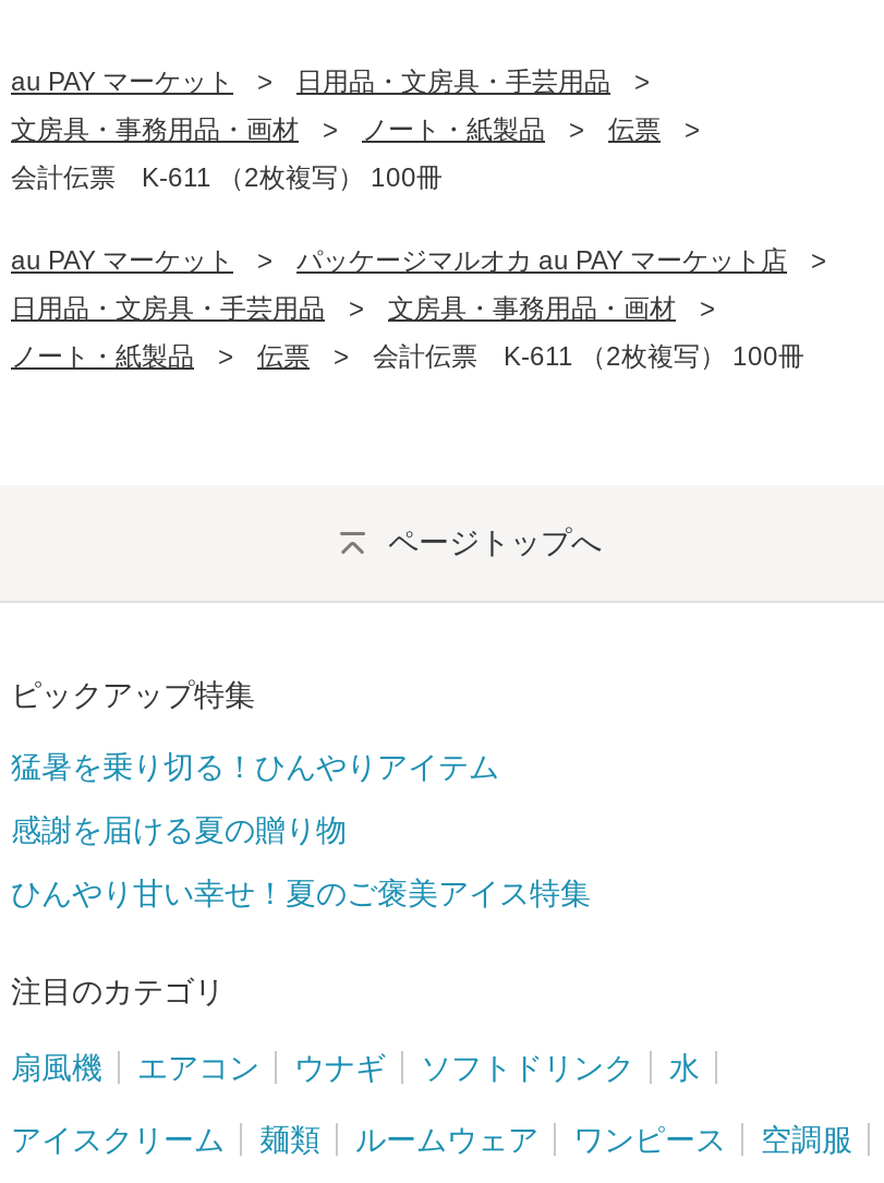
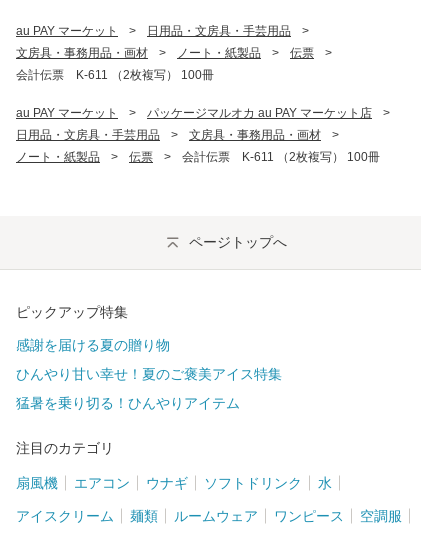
moved [11,748,499,783] -> [16,395,240,411]: 猛暑を乗り切る！ひんやりアイテム
moved [11,812,591,910] -> [16,337,282,382]: 感謝を届ける夏の贈り物 | ひんやり甘い幸せ！夏のご褒美アイス特集

